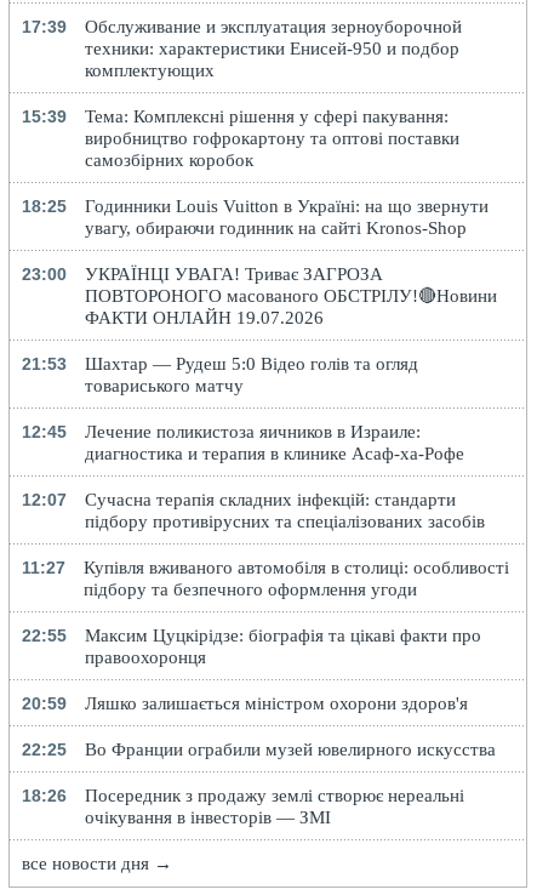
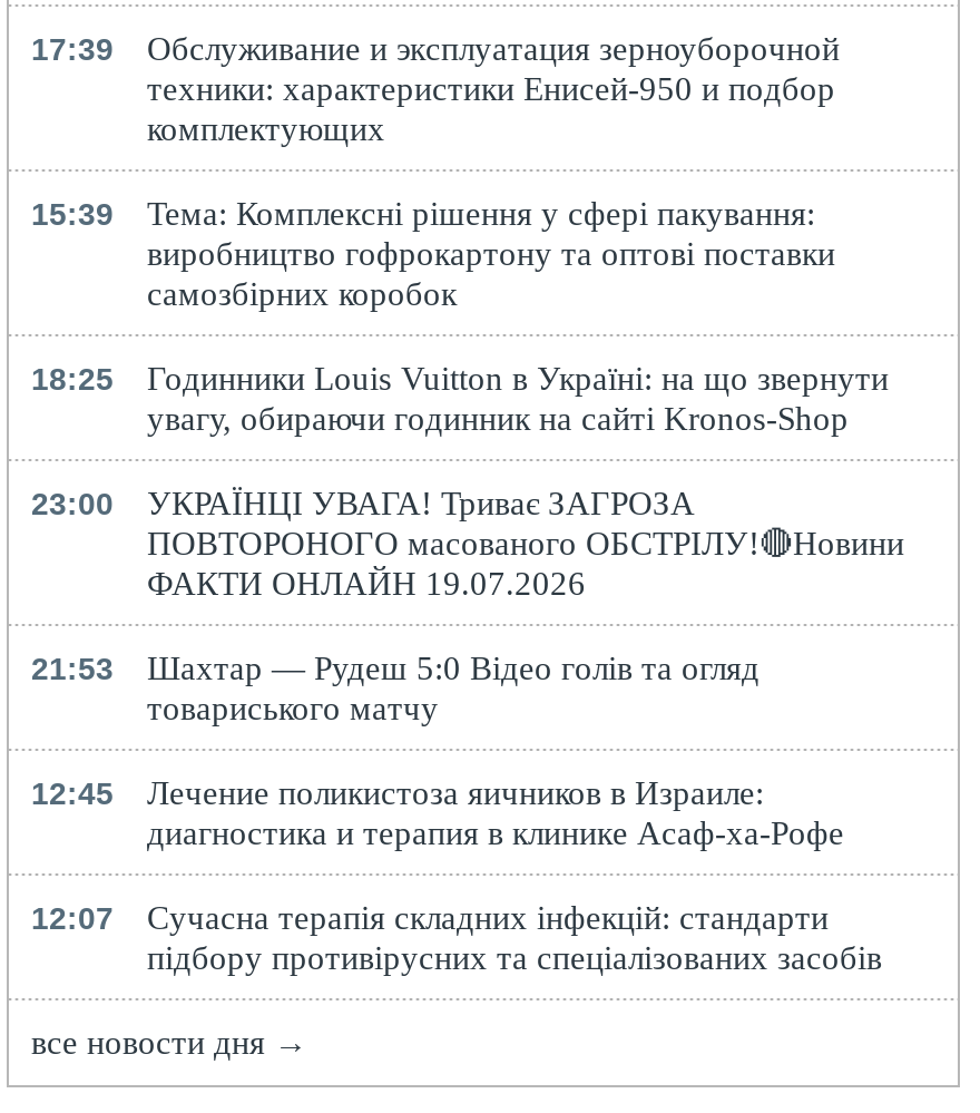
[22,558,509,828] 11:27 | Купівля вживаного автомобіля в столиці: особливості | підбору та безпечного оформлення угоди | 22:55 | Максим Цуцкірідзе: біографія та цікаві факти про | правоохоронця | 20:59 | Ляшко залишається міністром охорони здоров'я | 22:25 | Во Франции ограбили музей ювелирного искусства | 18:26 | Посередник з продажу землі створює нереальні | очікування в інвесторів — ЗМІ -> none

